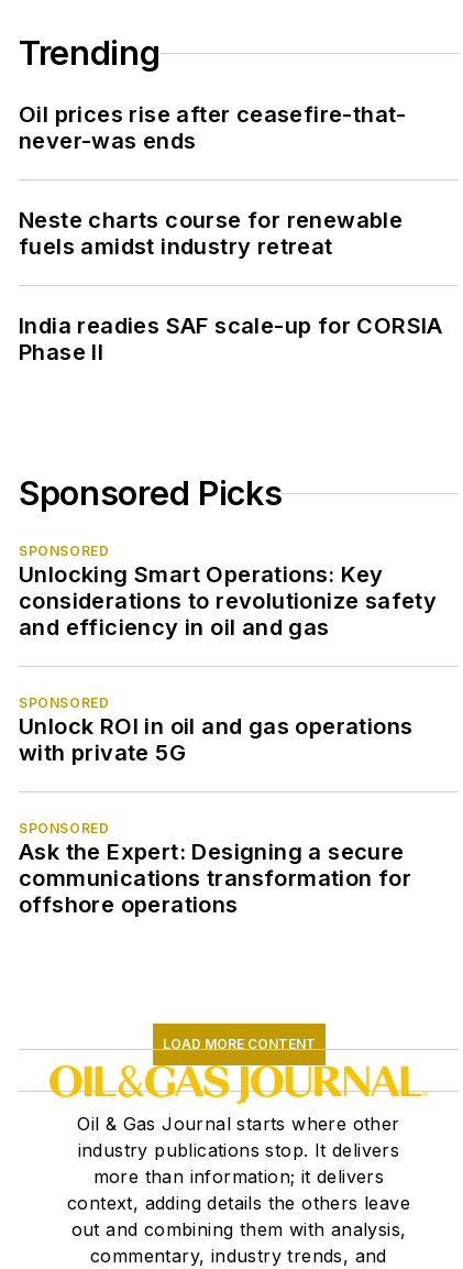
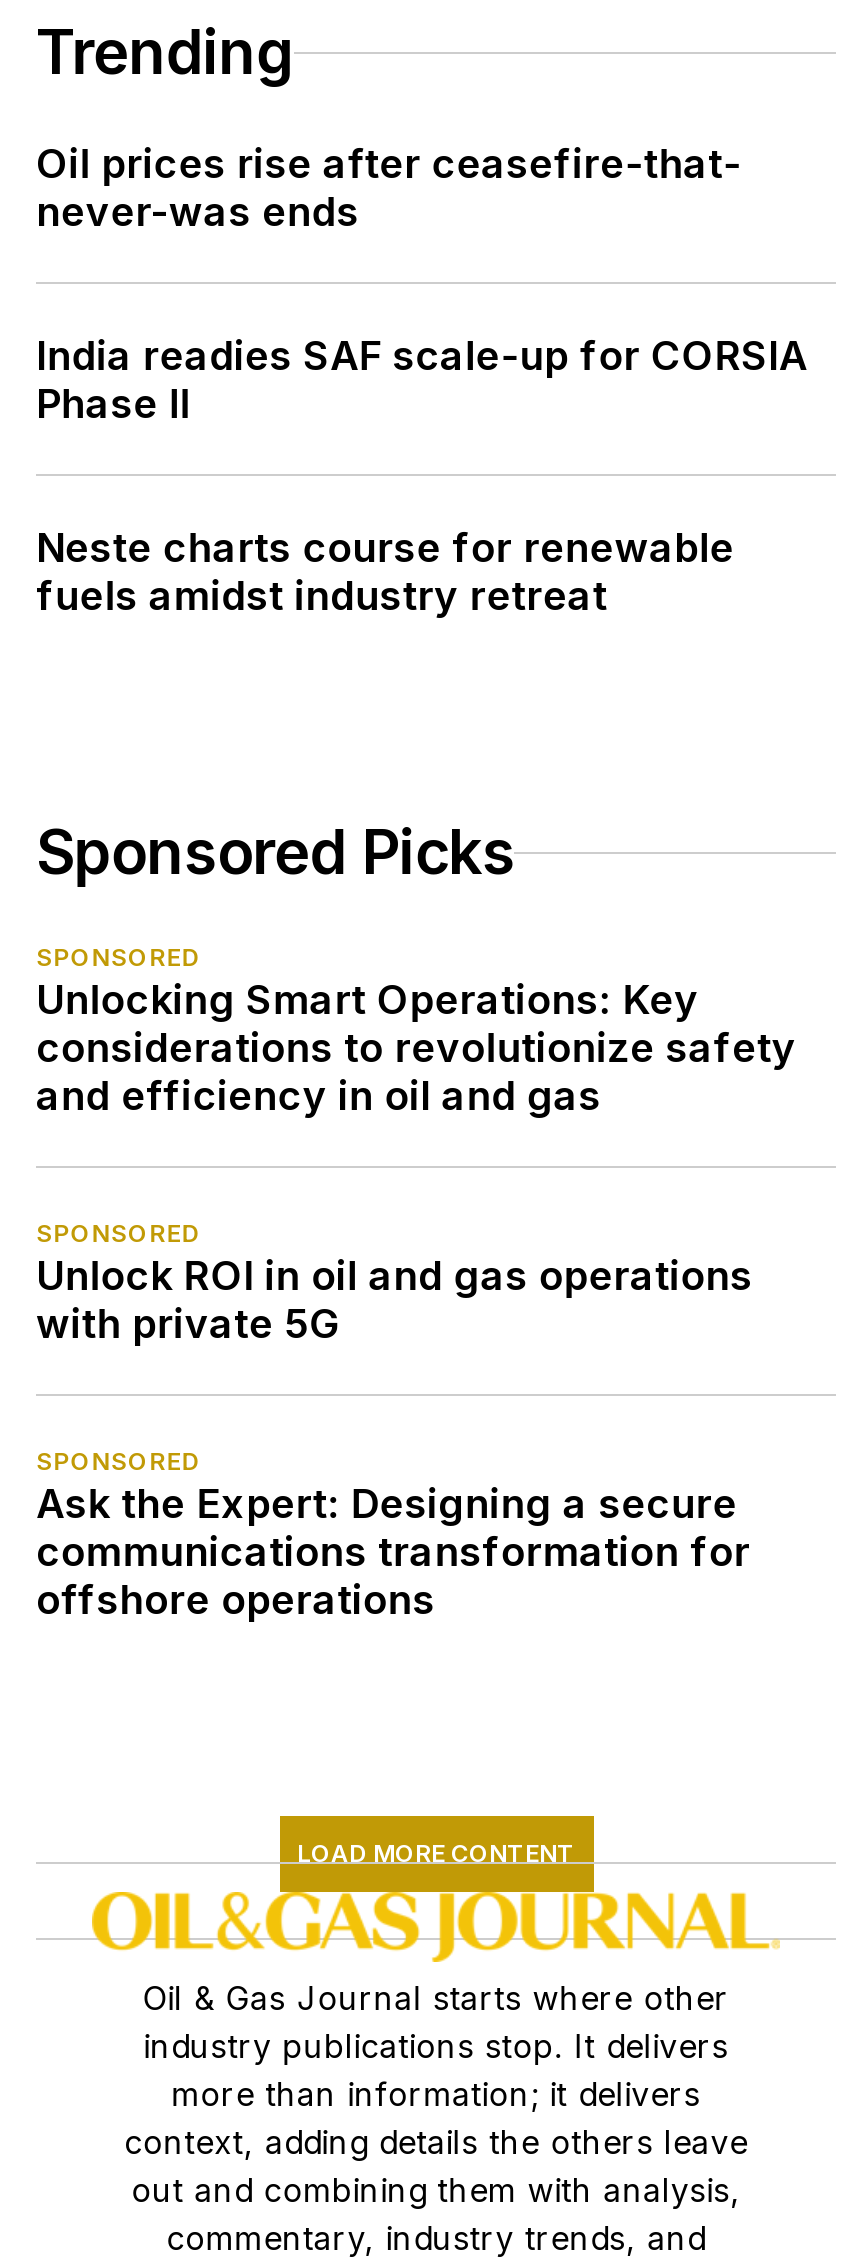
moved [19,207,403,260] -> [36,525,734,621]: Neste charts course for renewable | fuels amidst industry retreat
moved [19,313,443,366] -> [36,333,808,429]: India readies SAF scale-up for CORSIA | Phase II

